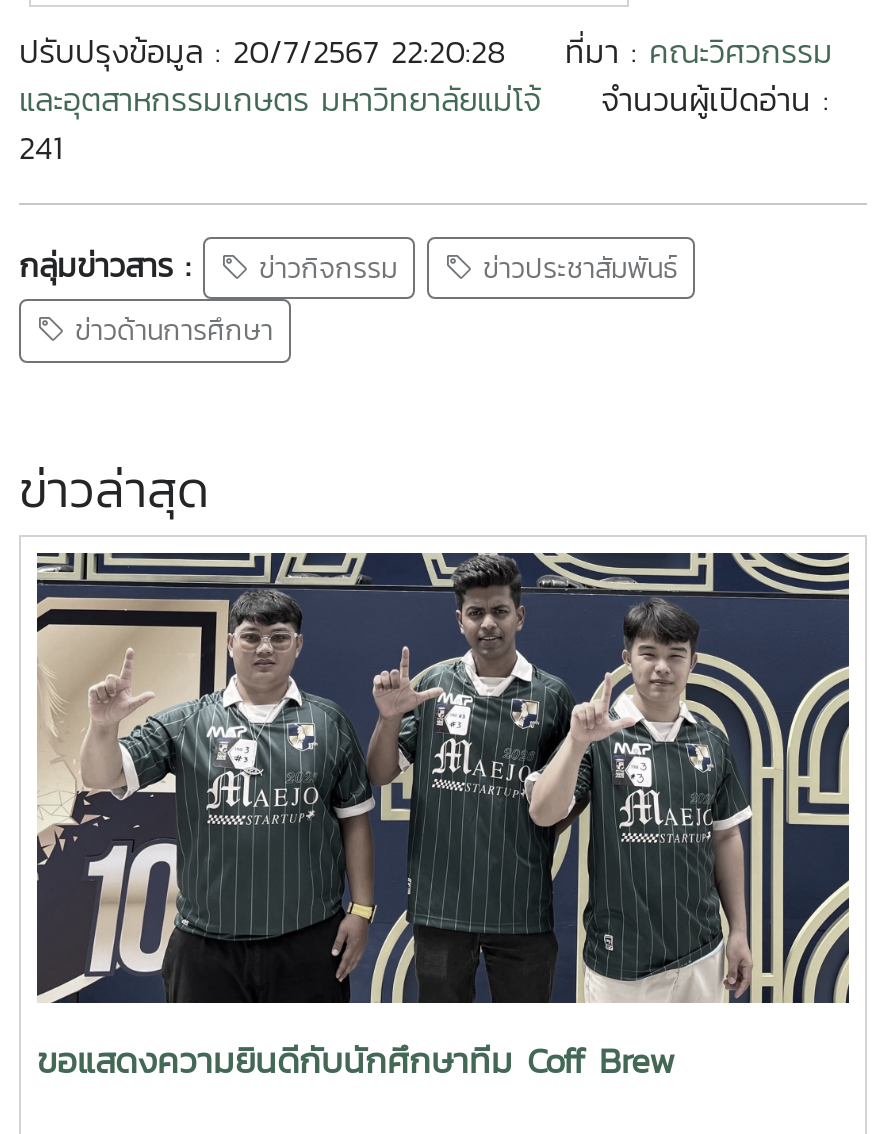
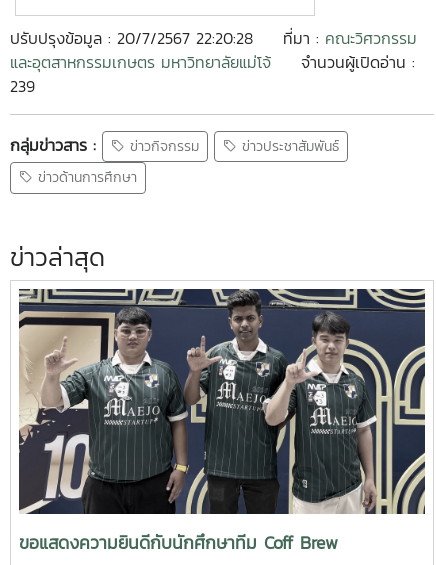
[19,123,63,171] 241 -> [10,74,35,98] 239

